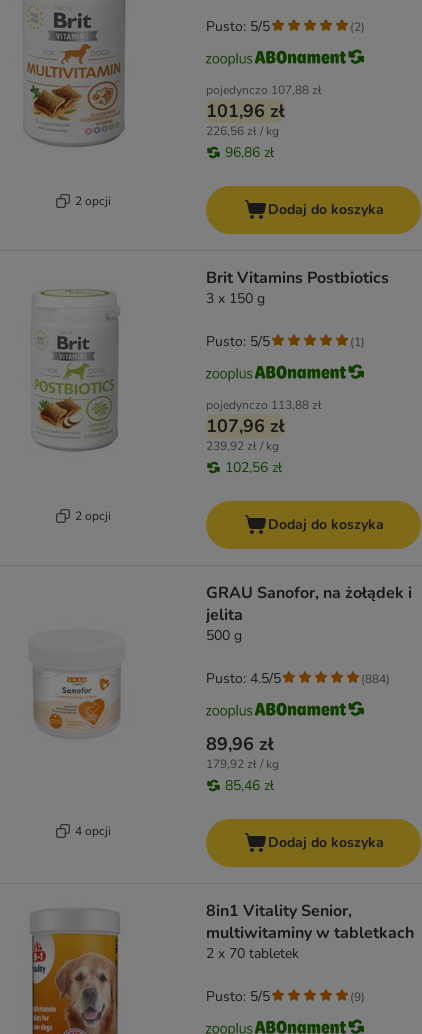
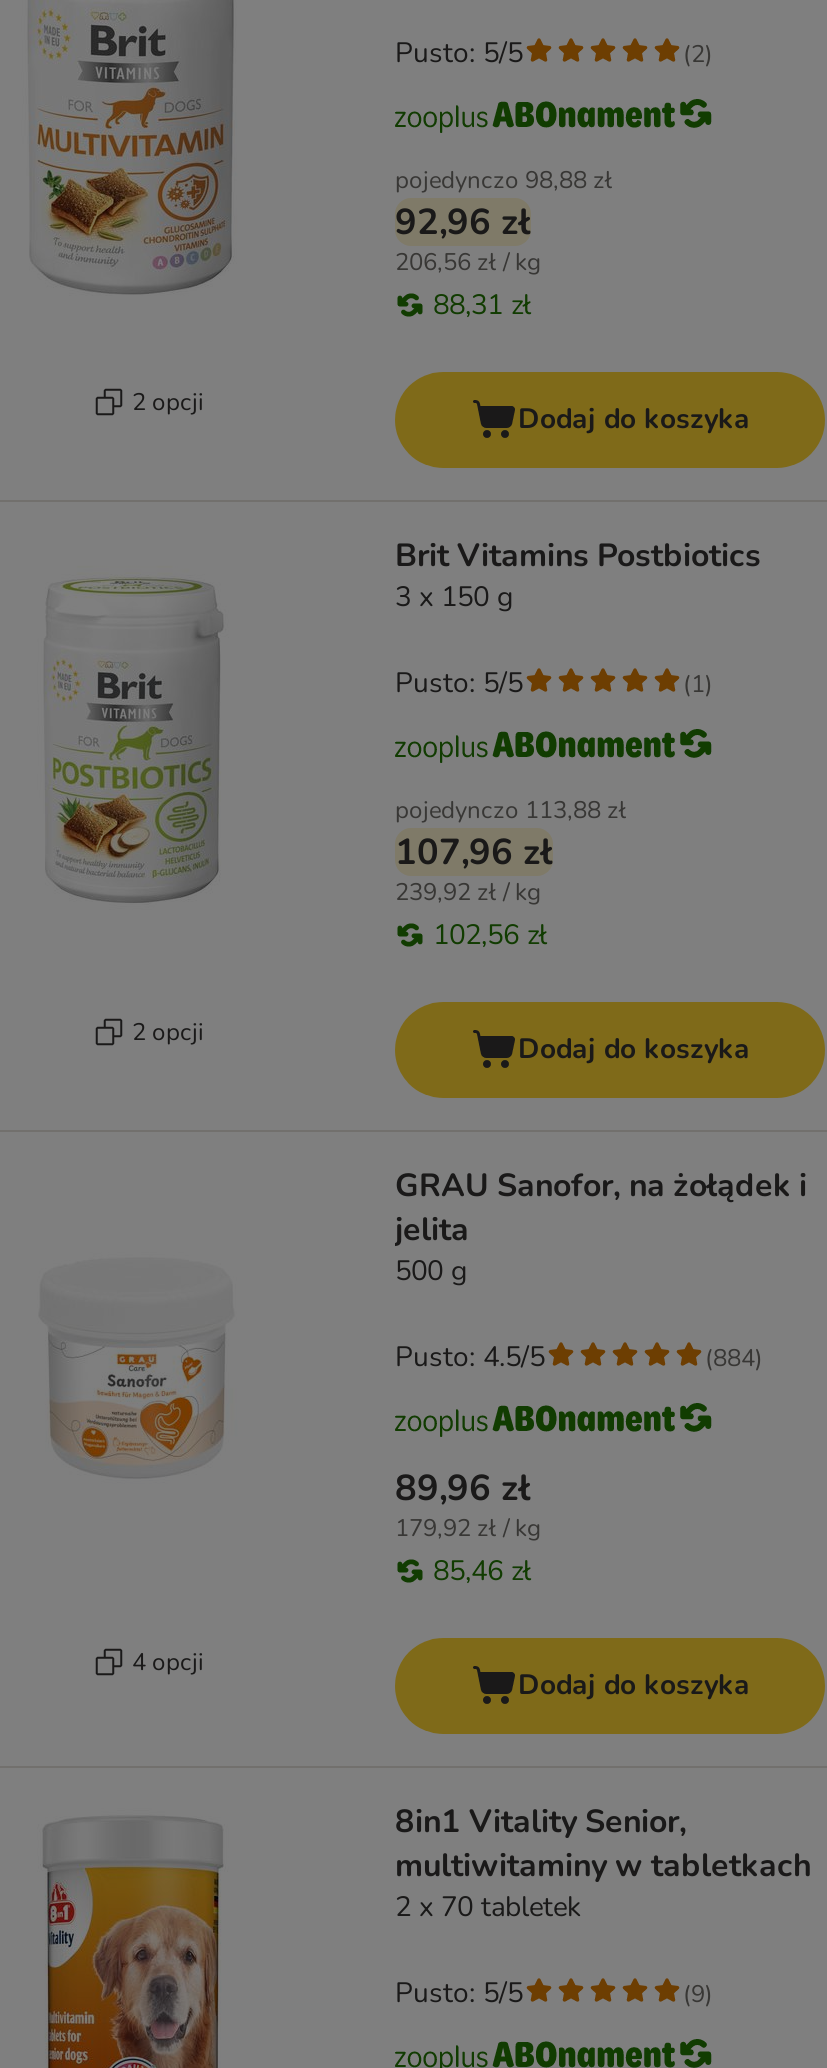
[206,82,322,98] pojedynczo 107,88 zł -> [395,164,613,196] pojedynczo 98,88 zł
[206,99,285,123] 101,96 zł -> [395,198,531,246] 92,96 zł
[206,123,279,139] 226,56 zł / kg -> [395,246,541,278] 206,56 zł / kg
[225,143,274,162] 96,86 zł -> [433,286,531,324] 88,31 zł

